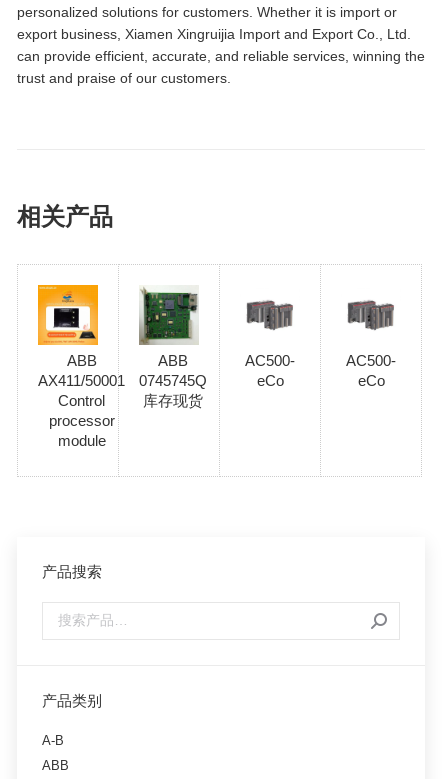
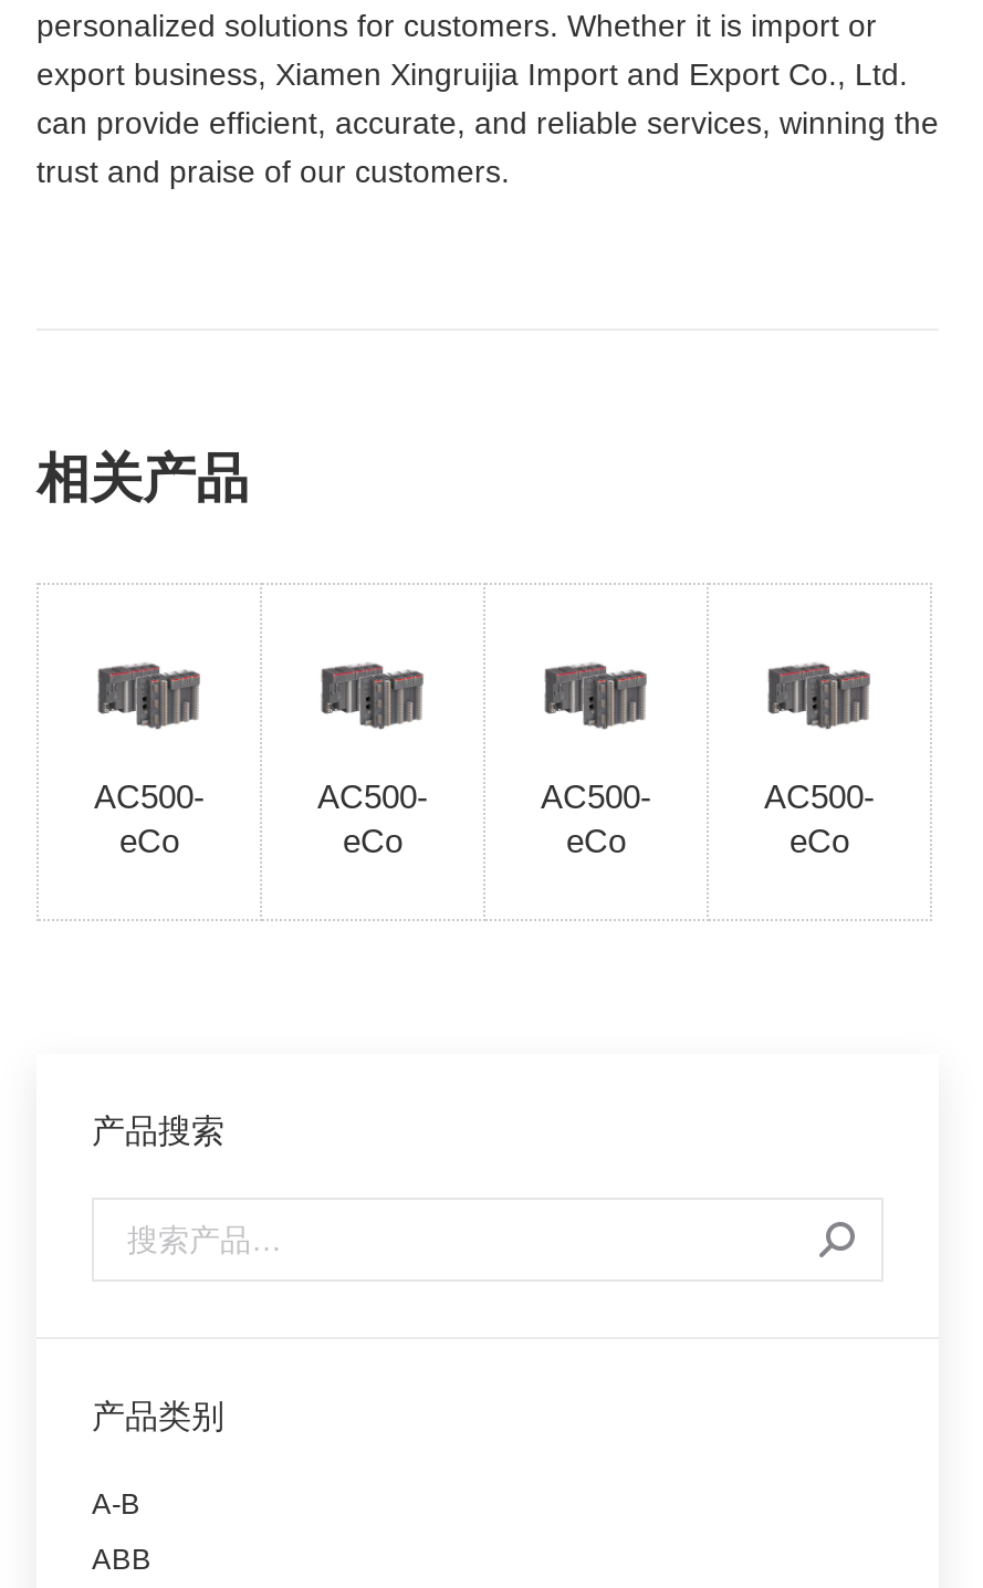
[37,284,125,449] [image] | ABB | AX411/50001 | Control | processor | module -> [83,630,216,860] [image] | AC500- | eCo
[138,286,207,409] [image] | ABB | 0745745Q | 库存现货 -> [306,635,437,860] [image] | AC500- | eCo

